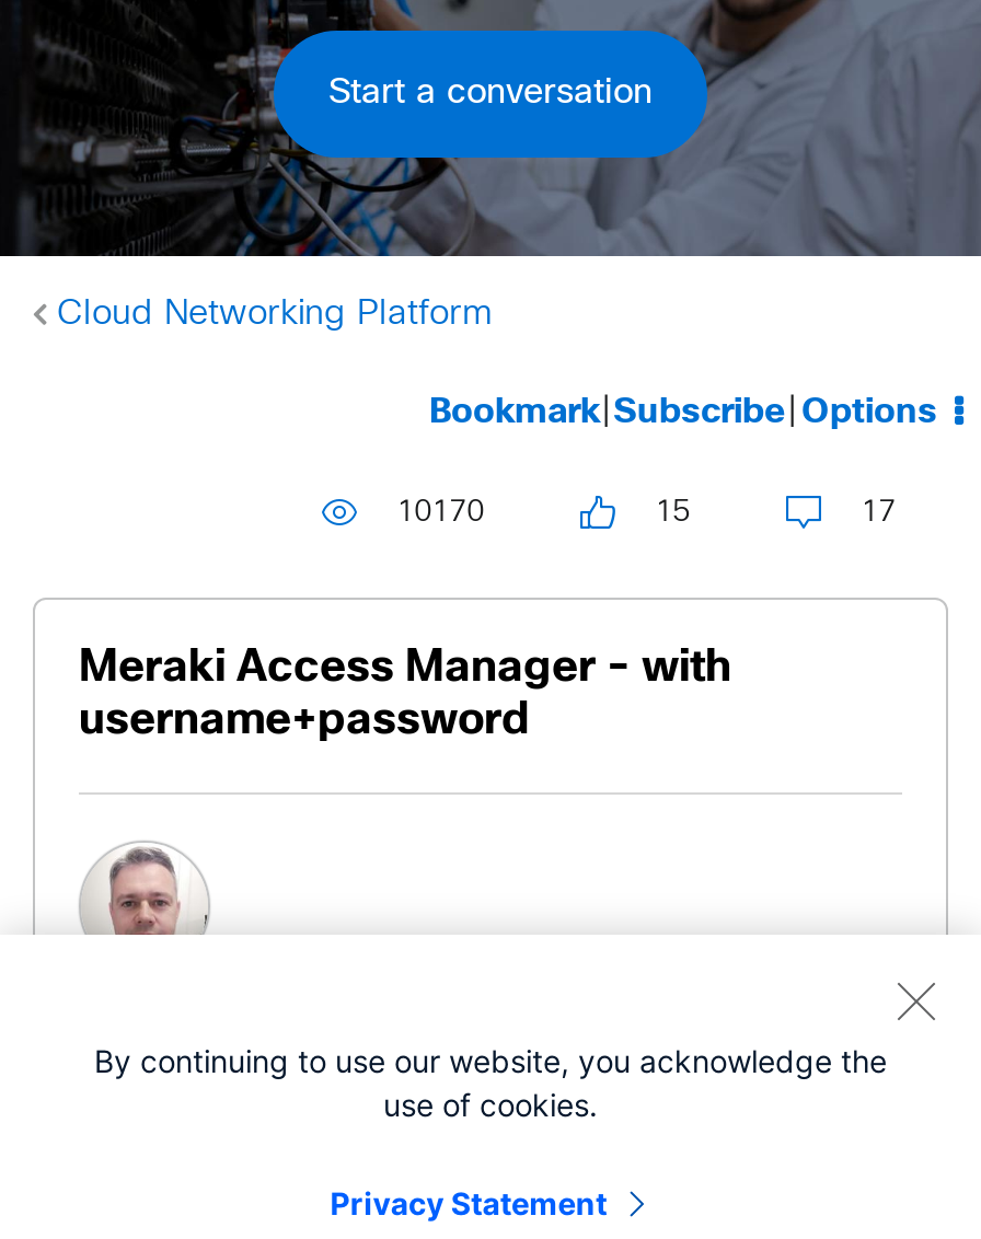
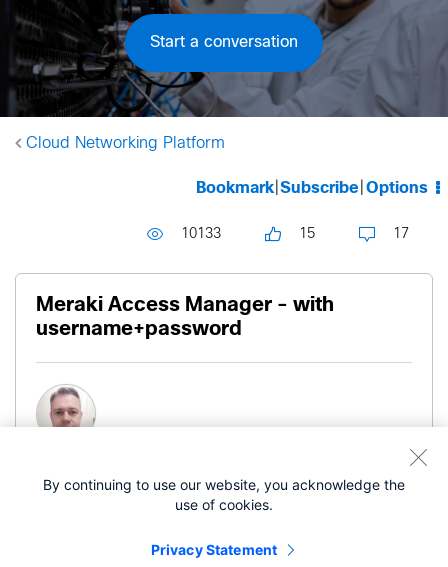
[396,499,484,528] 10170 -> [181,228,221,241] 10133

